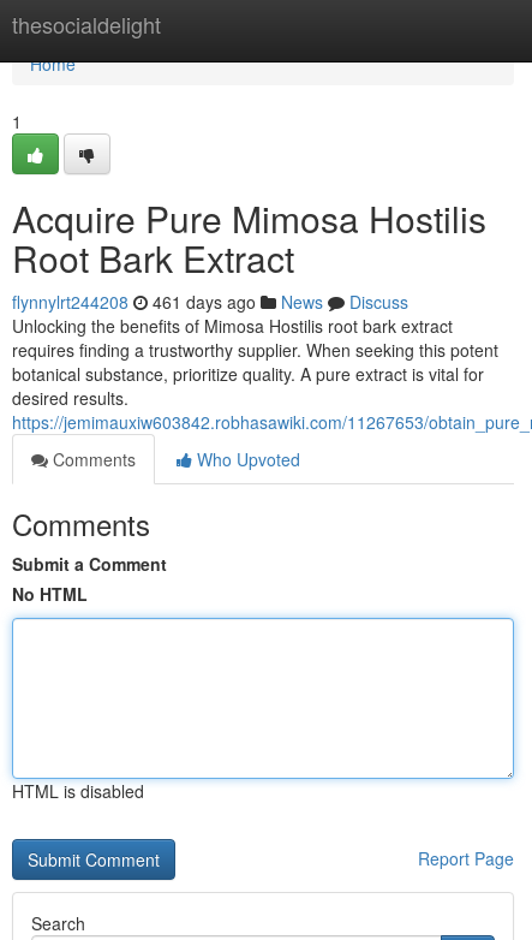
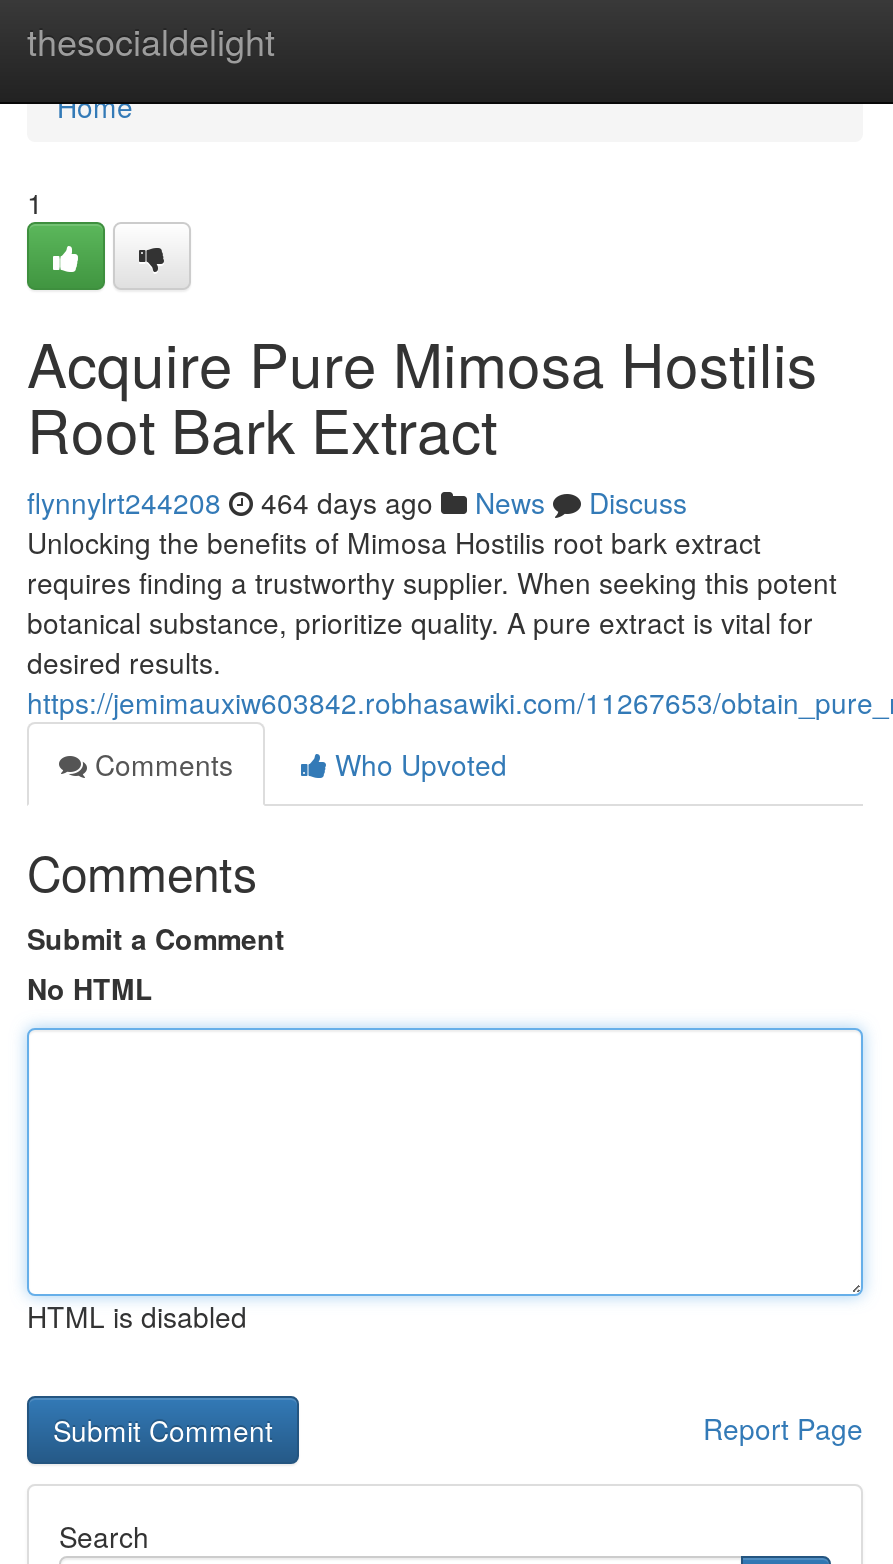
[12,290,408,314] flynnylrt244208 461 days ago News Discuss -> [27,482,687,522] flynnylrt244208 464 days ago News Discuss

